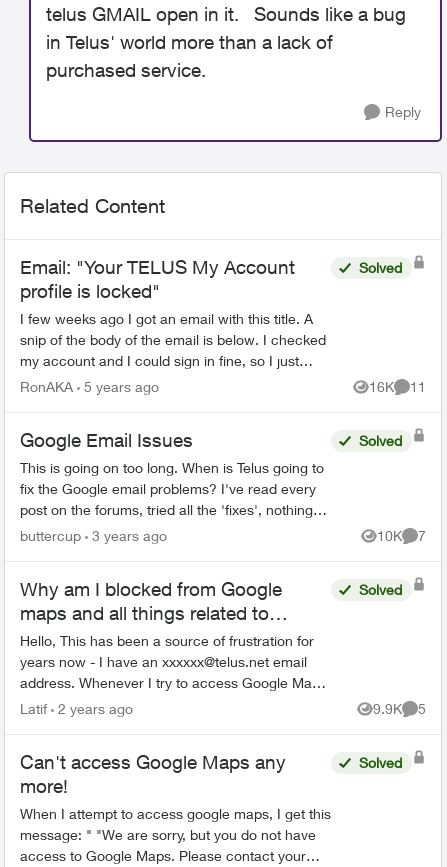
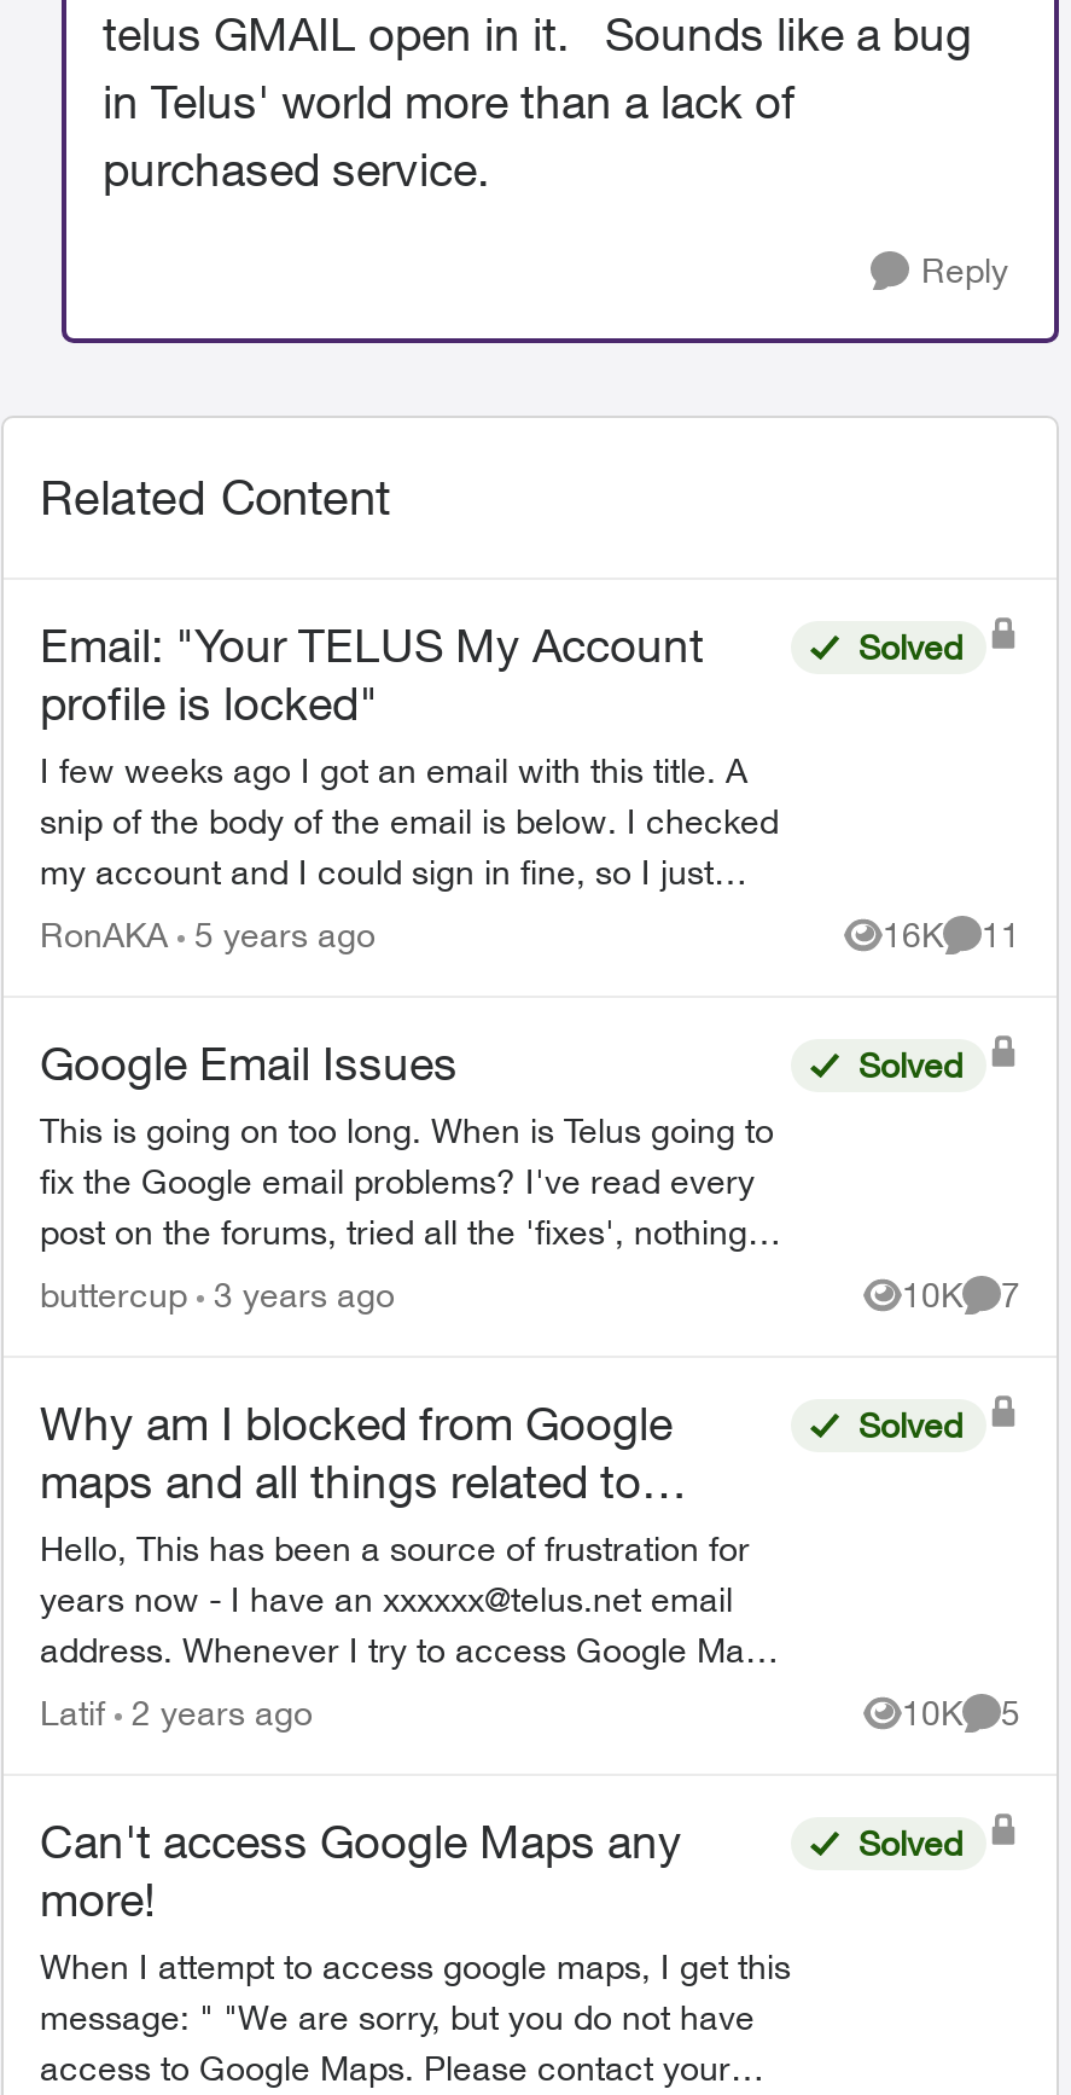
[373,700,426,717] 9.9K 5 -> [902,1691,1020,1733] 10K 5

